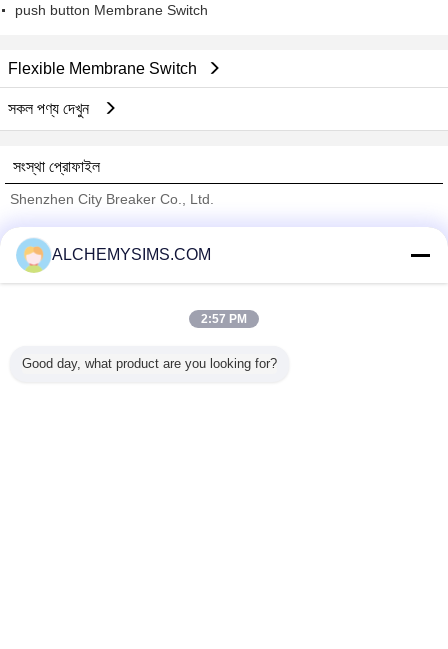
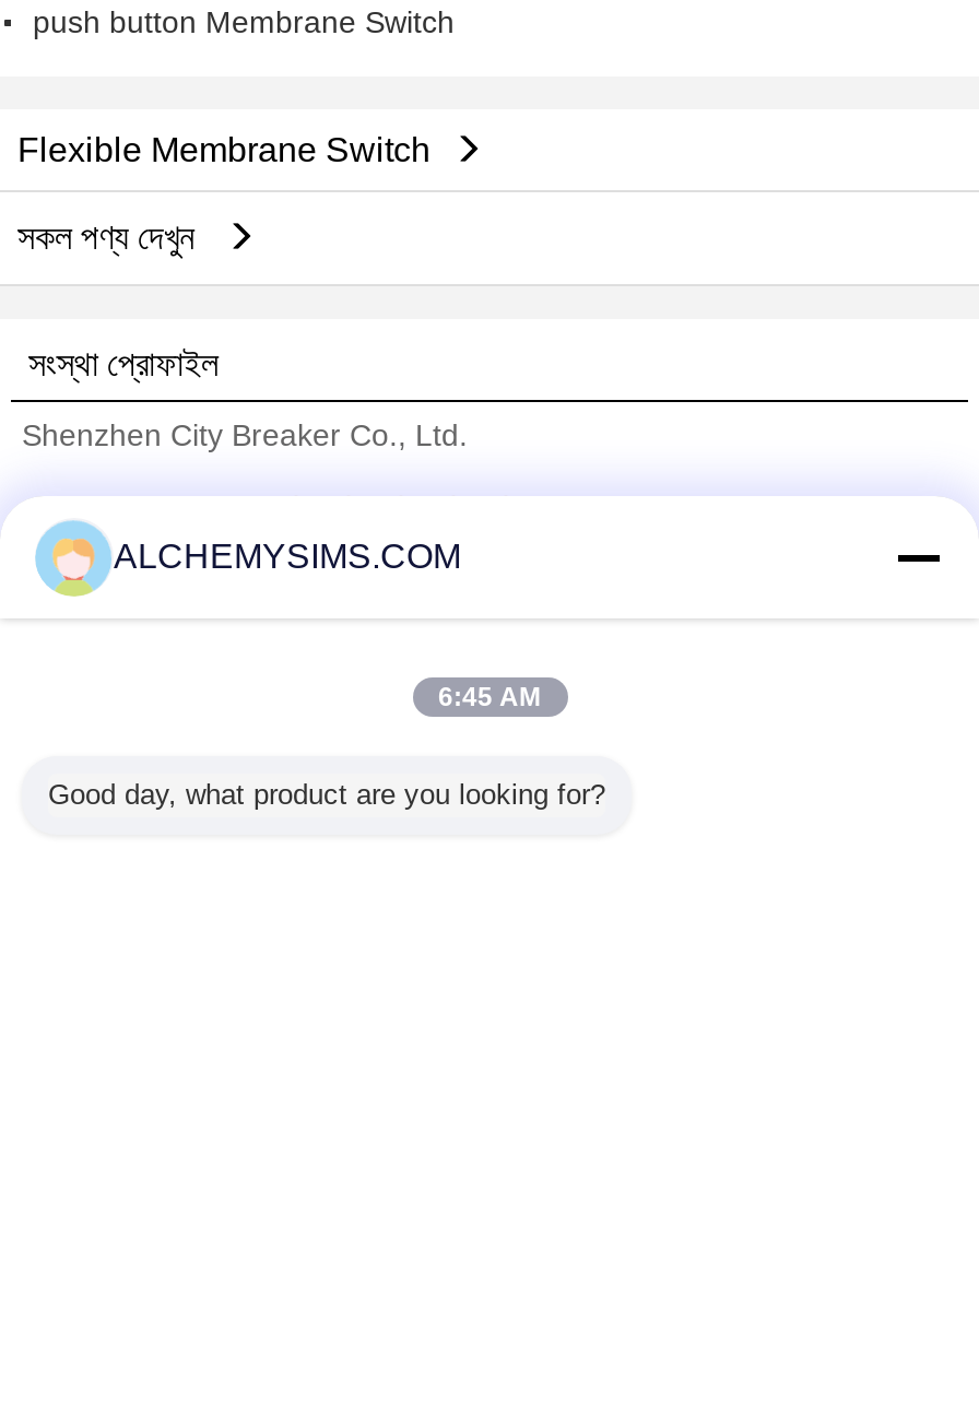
[201,312,247,326] 2:57 PM -> [438,682,541,712] 6:45 AM

